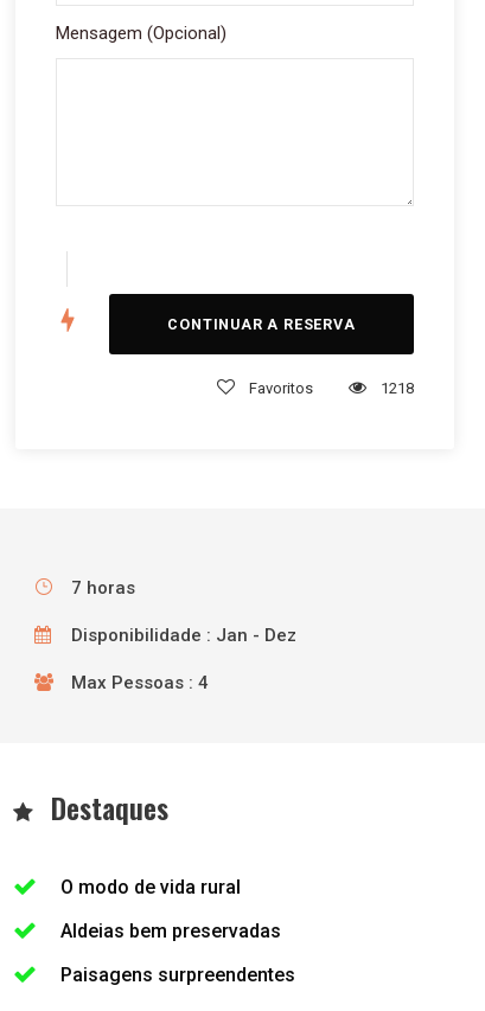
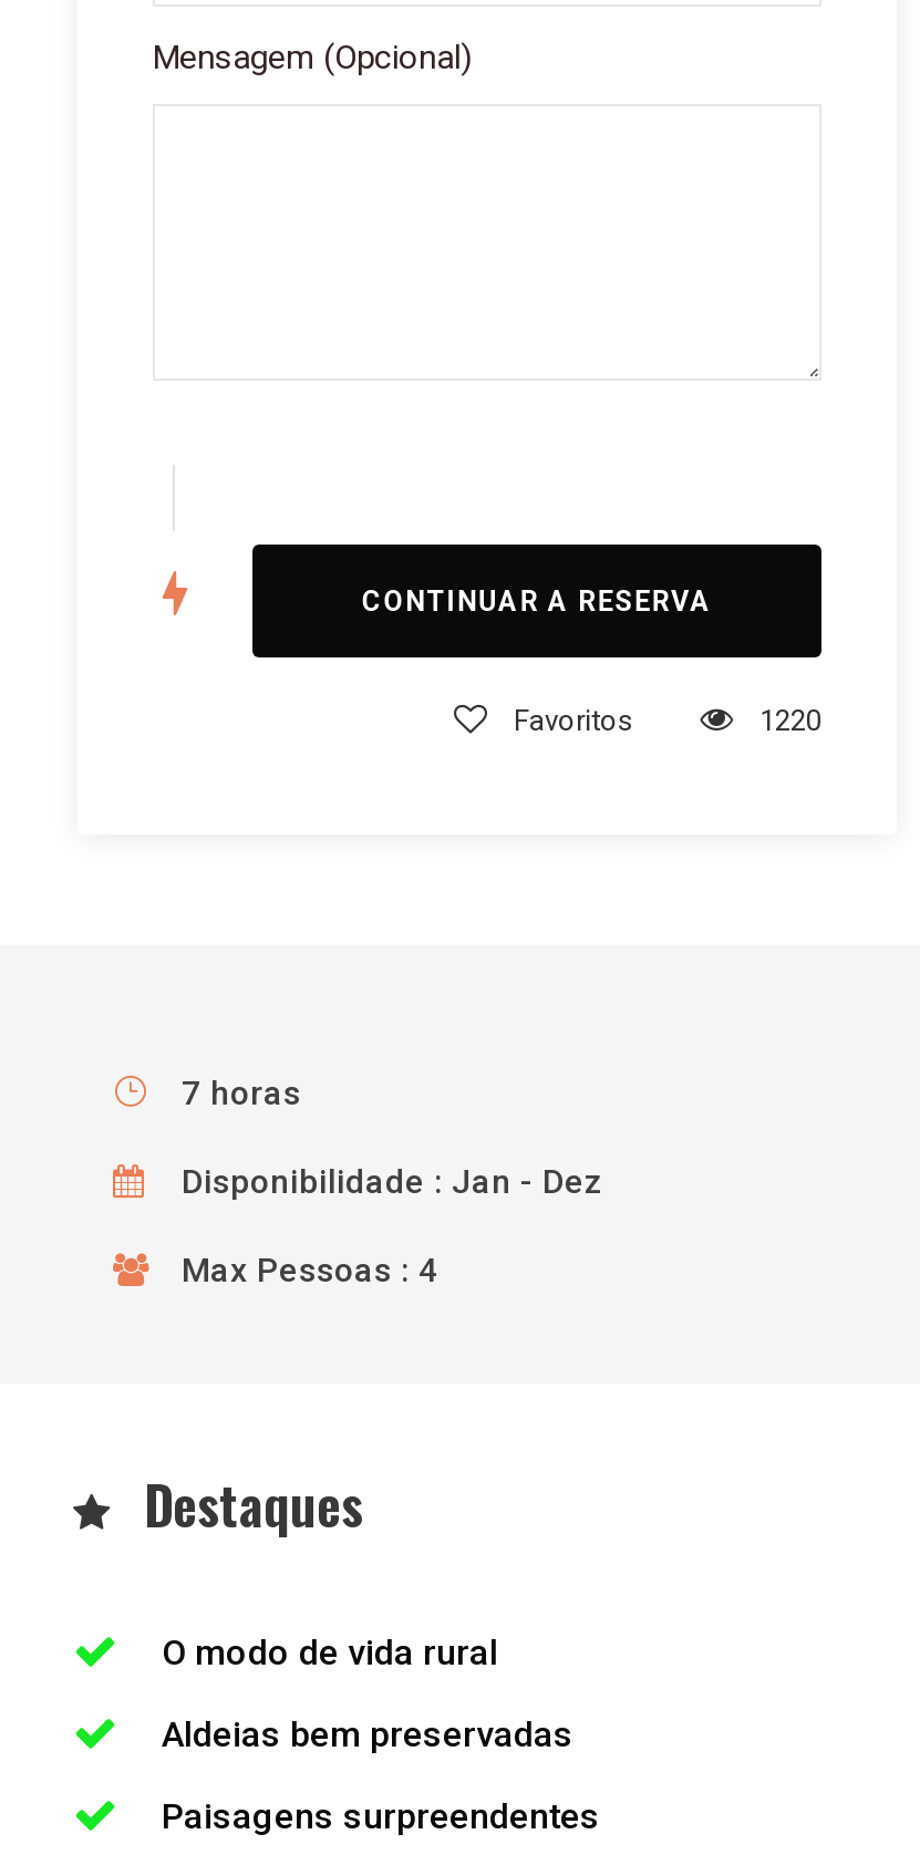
[381,379,414,397] 1218 -> [759,704,821,737] 1220

